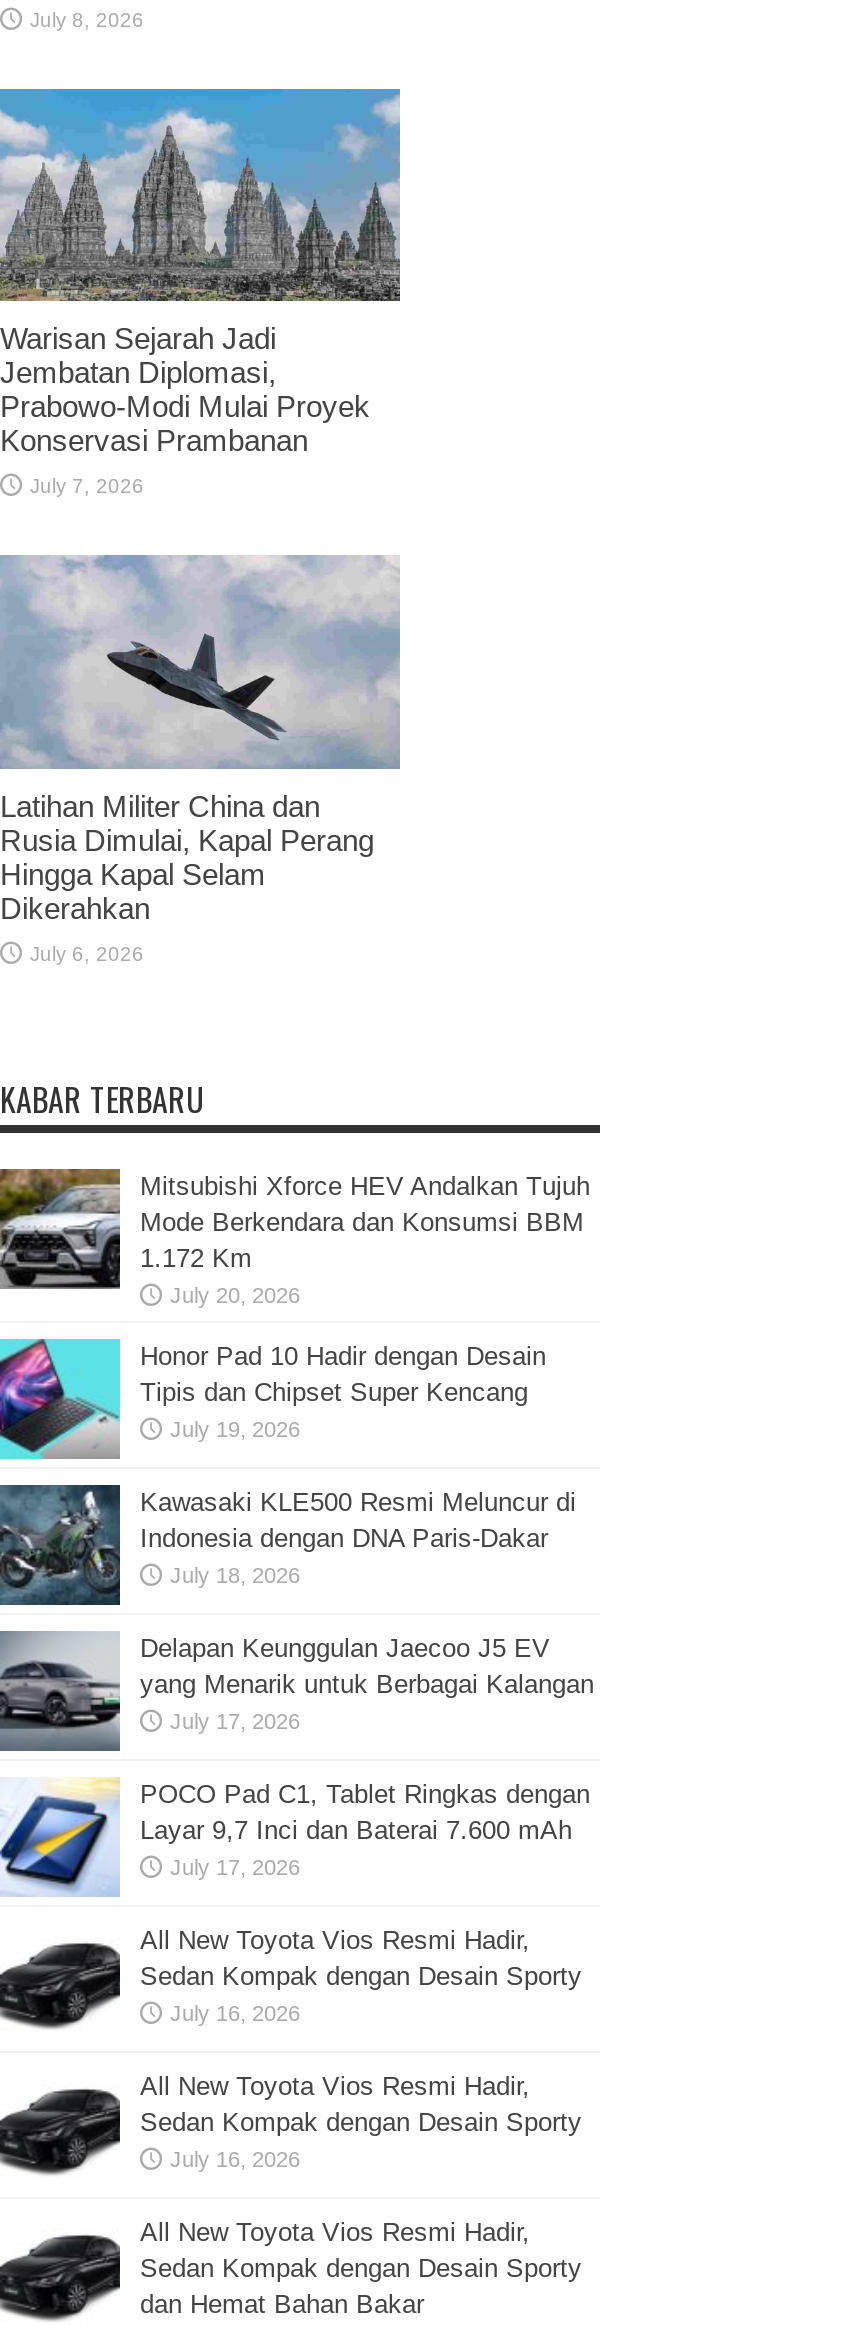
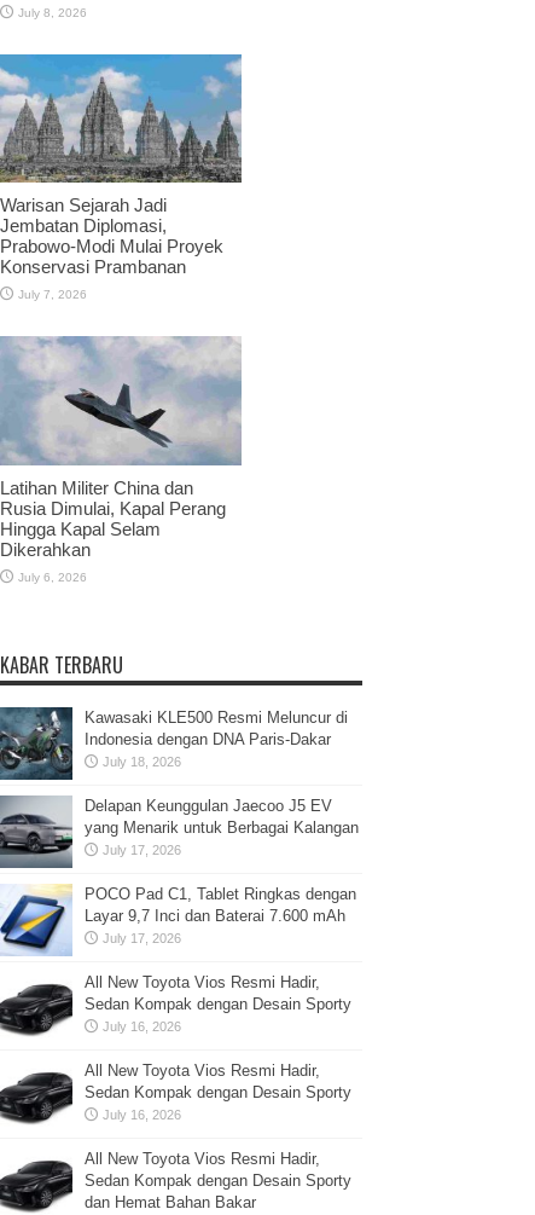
[6,1167,590,1441] [image] | Mitsubishi Xforce HEV Andalkan Tujuh | Mode Berkendara dan Konsumsi BBM | 1.172 Km | July 20, 2026 | Honor Pad 10 Hadir dengan Desain | Tipis dan Chipset Super Kencang | July 19, 2026 -> none
[6,1337,122,1461] [image] -> none

